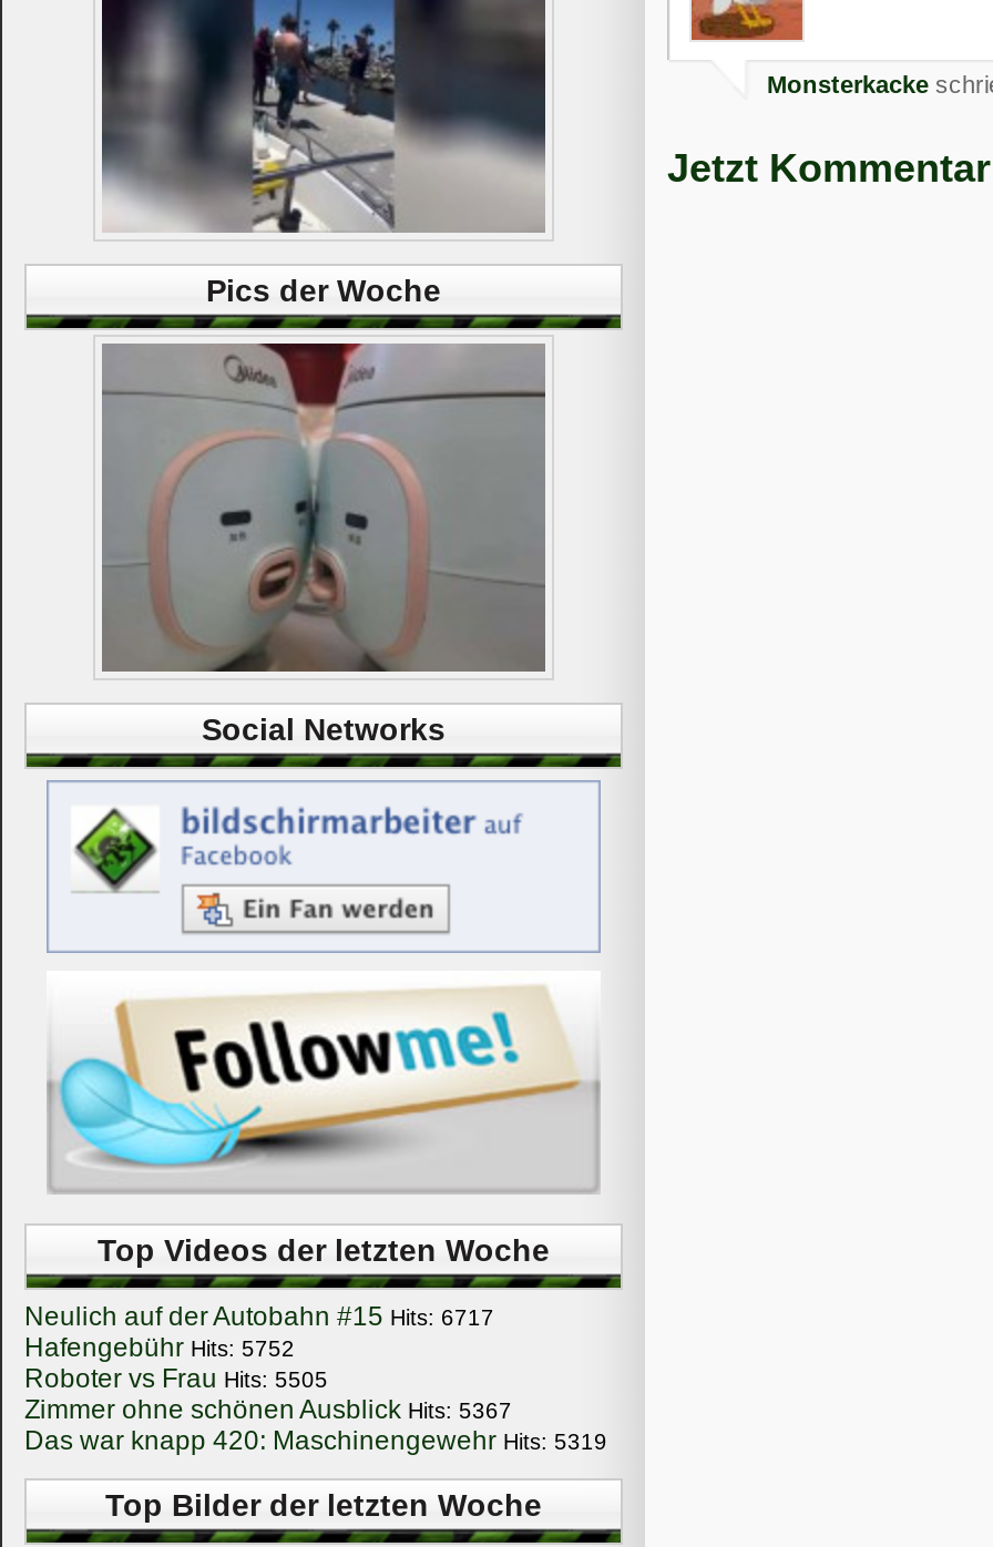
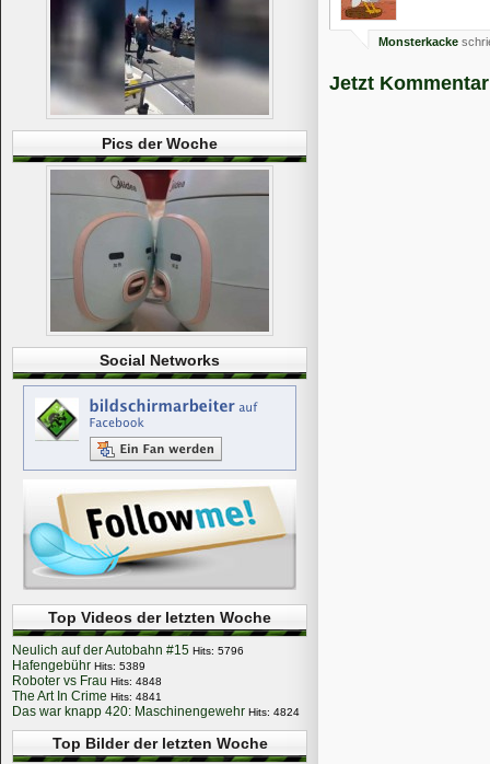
[24,1301,494,1332] Neulich auf der Autobahn #15 Hits: 6717 -> [12,643,244,658] Neulich auf der Autobahn #15 Hits: 5796
[24,1332,295,1363] Hafengebühr Hits: 5752 -> [12,658,145,673] Hafengebühr Hits: 5389
[24,1363,328,1394] Roboter vs Frau Hits: 5505 -> [12,673,162,688] Roboter vs Frau Hits: 4848
[24,1394,512,1425] Zimmer ohne schönen Ausblick Hits: 5367 -> [12,688,162,704] The Art In Crime Hits: 4841
[24,1425,607,1456] Das war knapp 420: Maschinengewehr Hits: 5319 -> [12,704,300,719] Das war knapp 420: Maschinengewehr Hits: 4824

